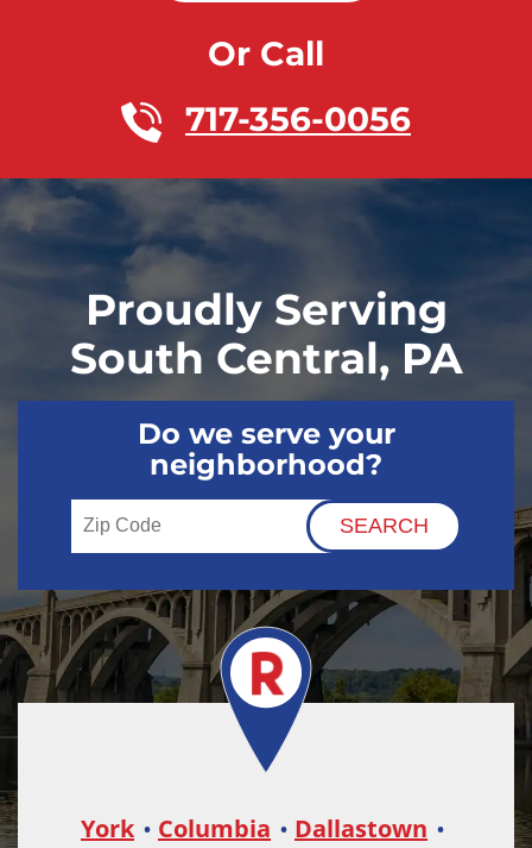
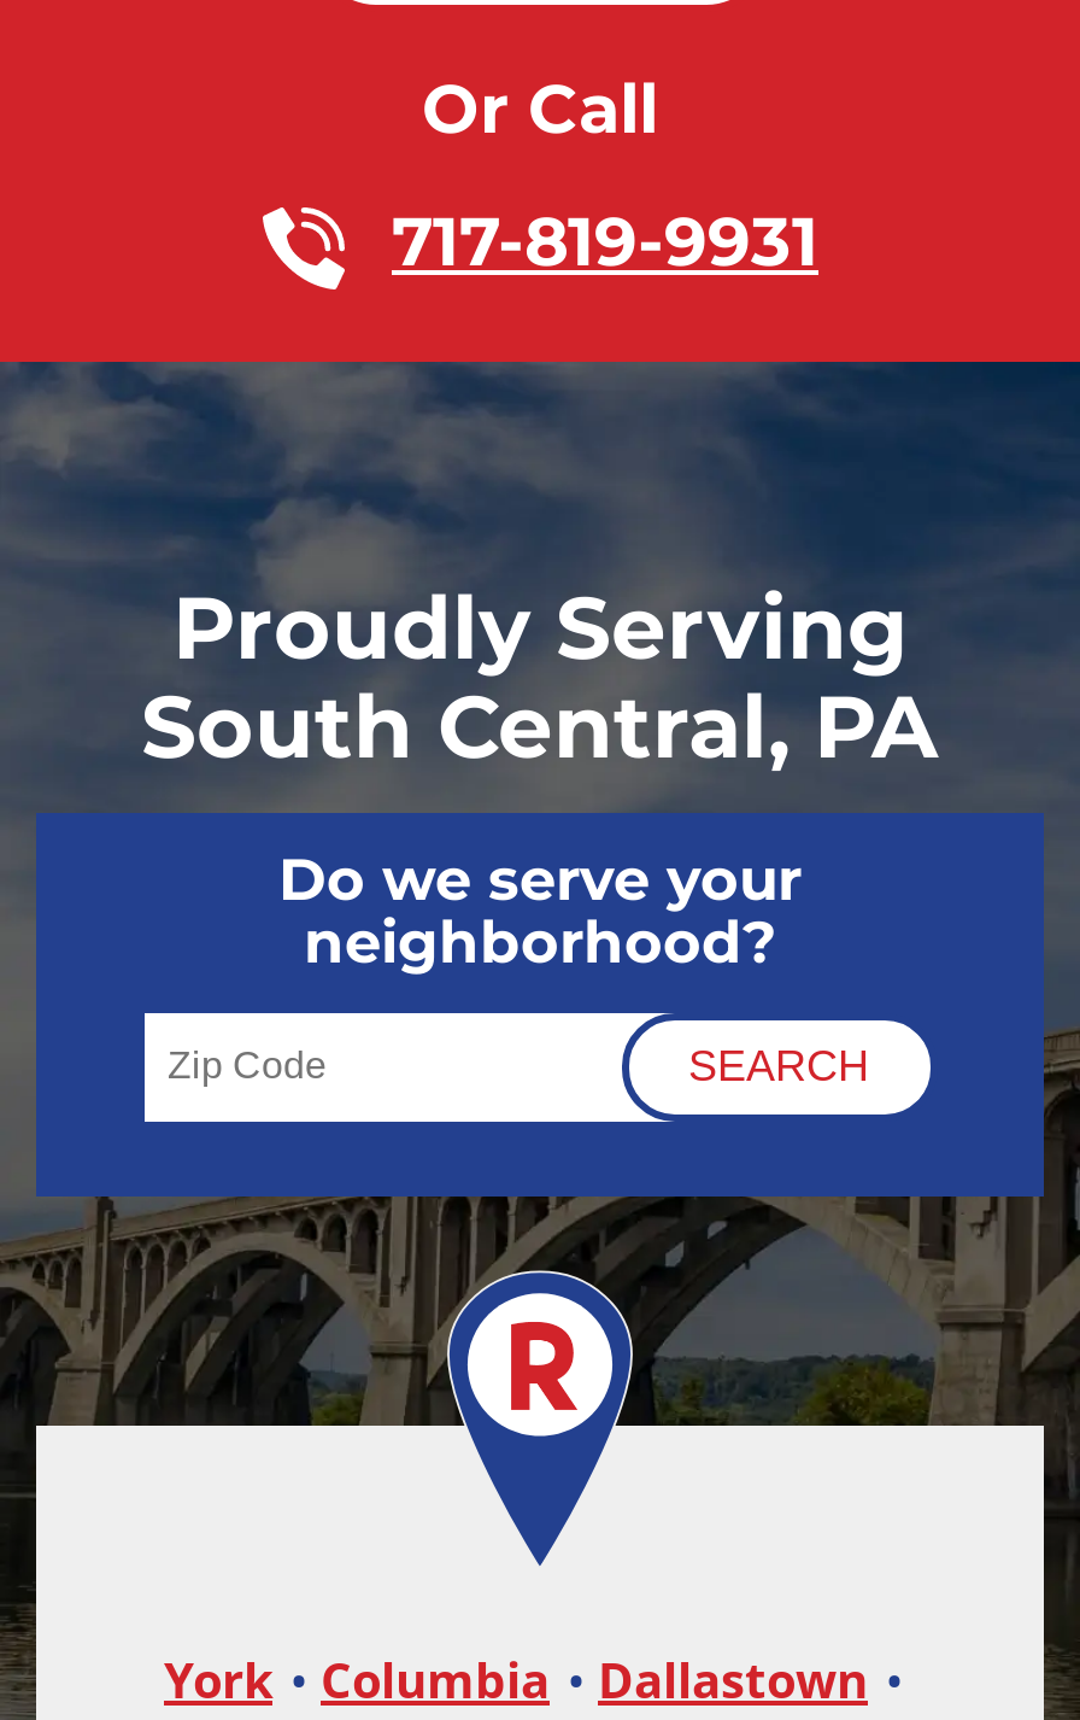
[120,99,411,144] [image] | 717-356-0056 -> [246,200,818,292] [image] | 717-819-9931

